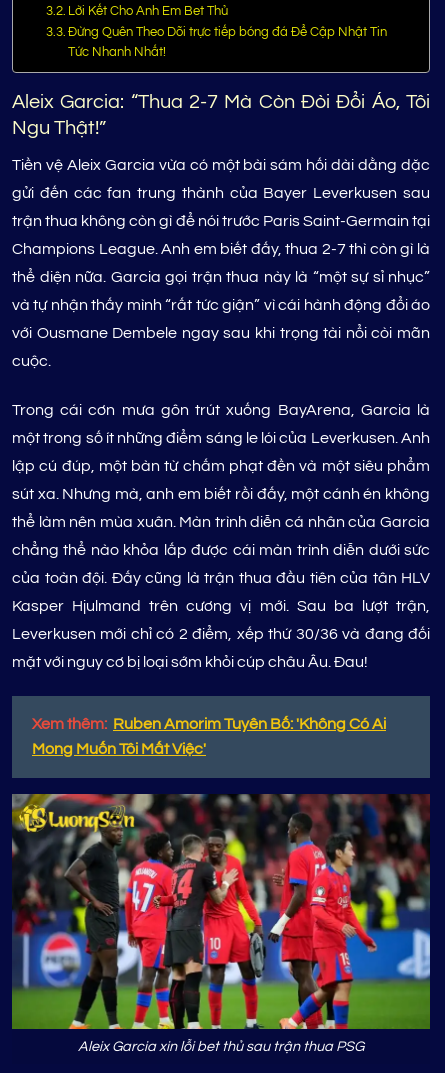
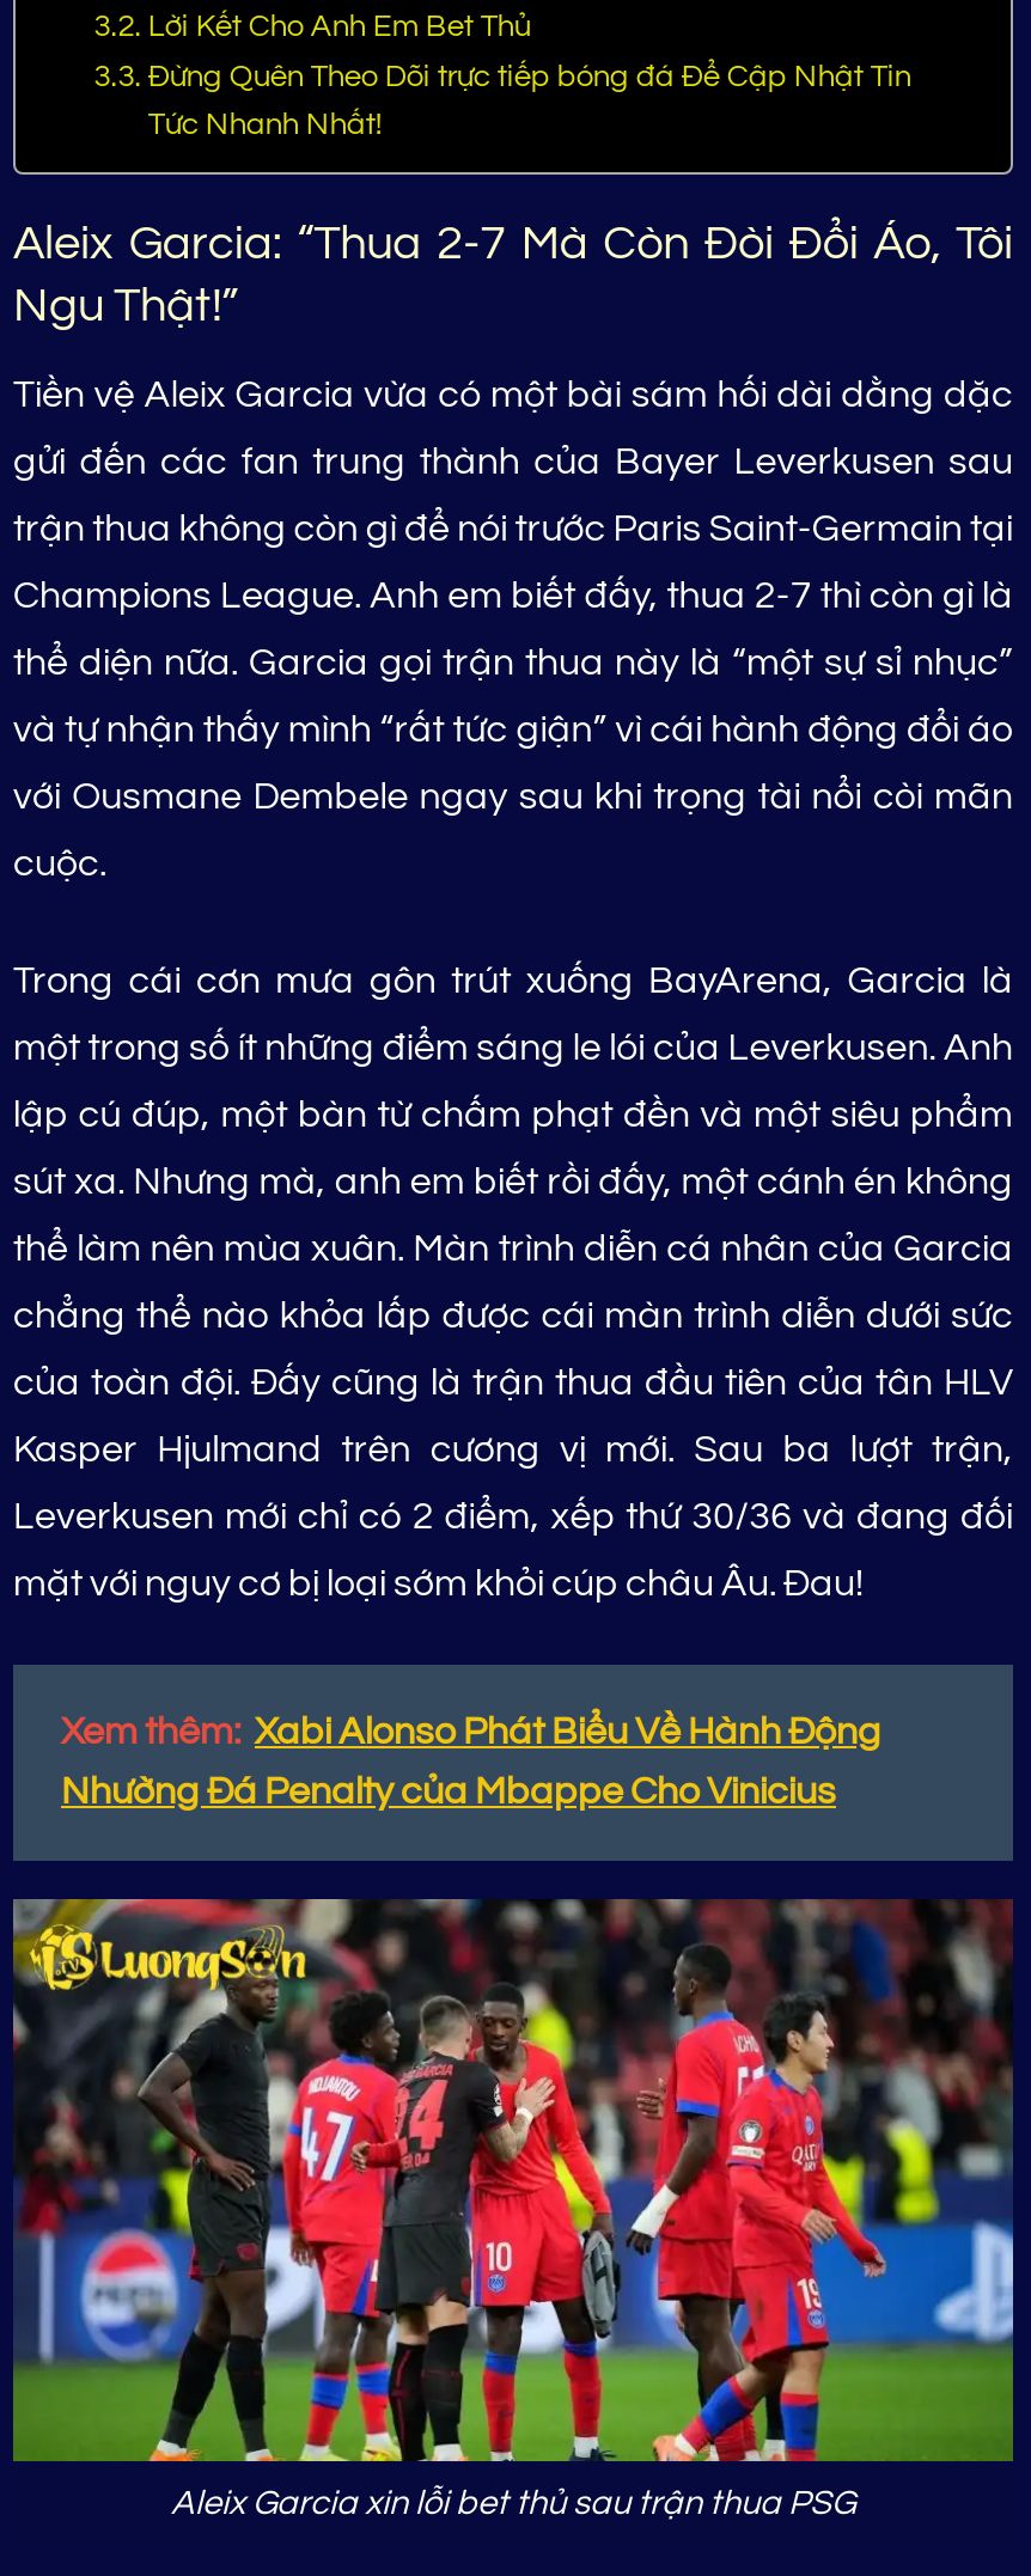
[32,716,386,732] Xem thêm: Ruben Amorim Tuyên Bố: 'Không Có Ai -> [61,1714,881,1752] Xem thêm: Xabi Alonso Phát Biểu Về Hành Động
[32,741,206,757] Mong Muốn Tôi Mất Việc' -> [61,1773,836,1812] Nhường Đá Penalty của Mbappe Cho Vinicius

